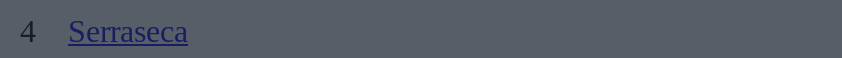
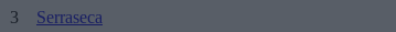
[20,14,188,48] 4 Serraseca -> [10,8,103,27] 3 Serraseca

